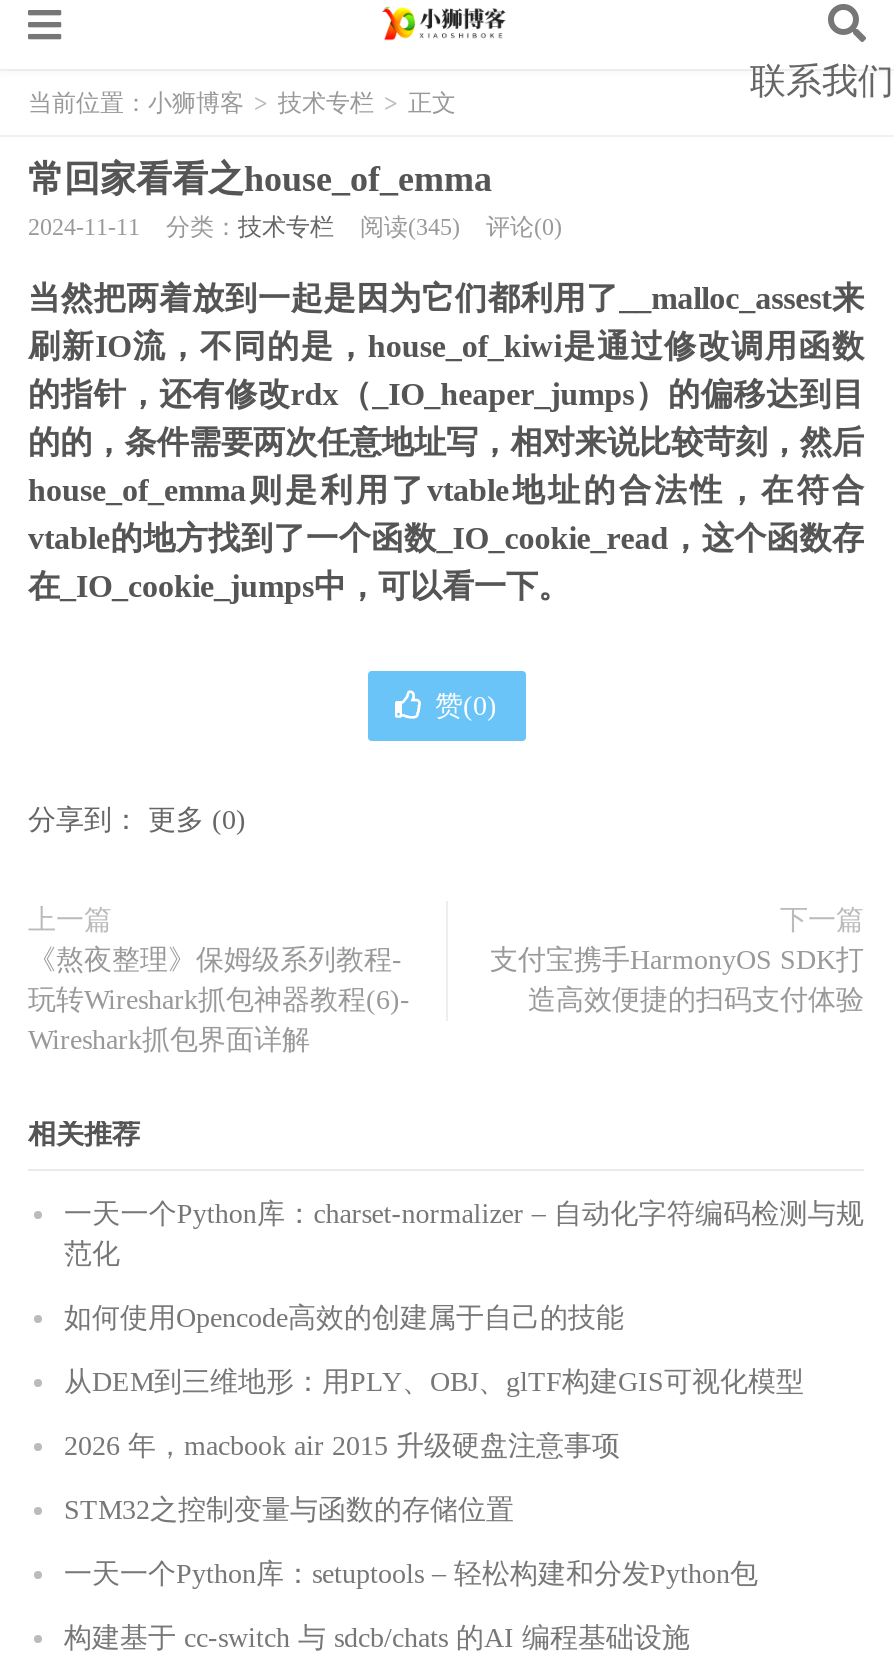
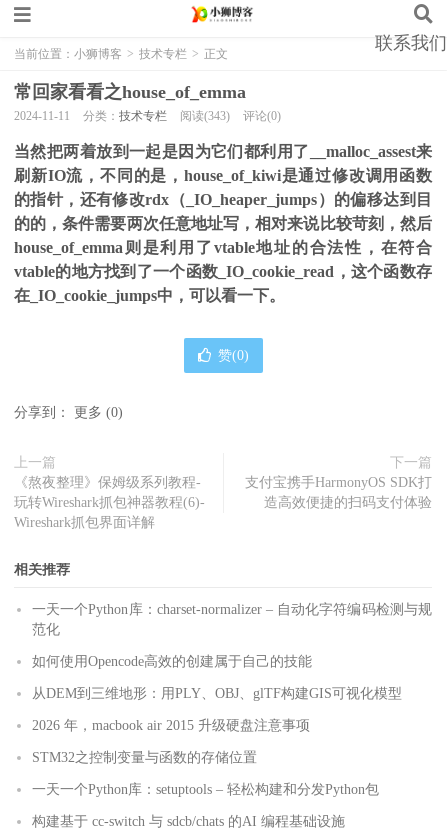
[28,213,562,241] 2024-11-11 分类：技术专栏 阅读(345) 评论(0) -> [14,109,281,123] 2024-11-11 分类：技术专栏 阅读(343) 评论(0)

